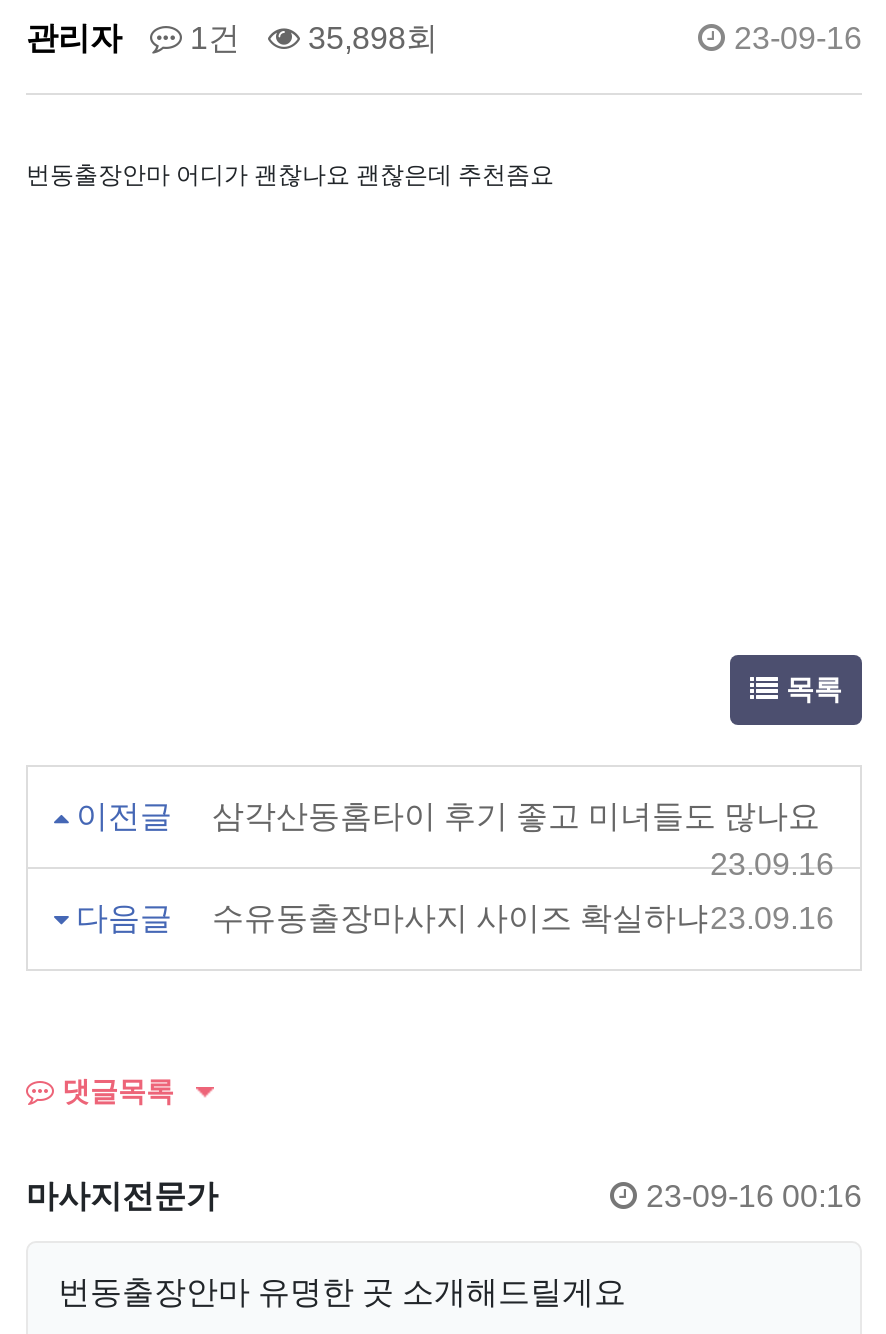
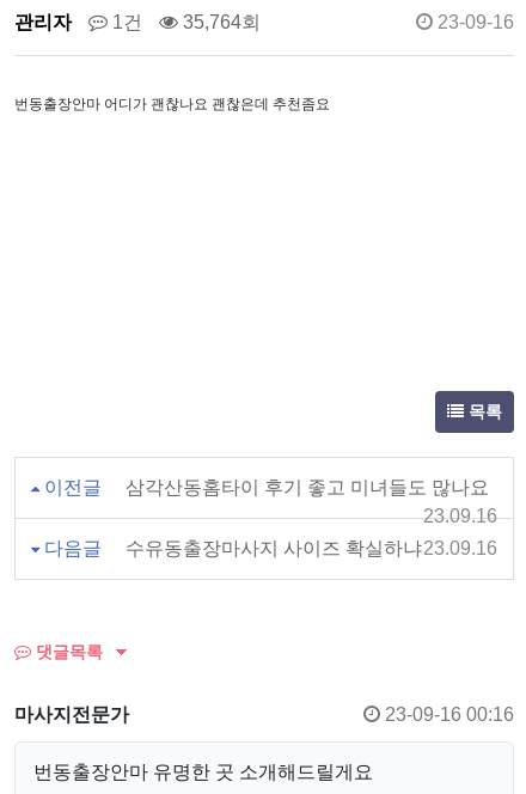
[26,21,438,55] 관리자 1건 35,898회 -> [14,12,261,32] 관리자 1건 35,764회

